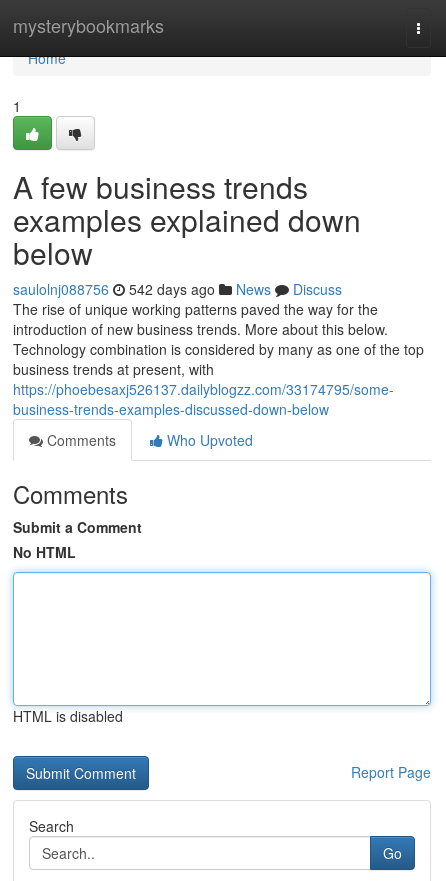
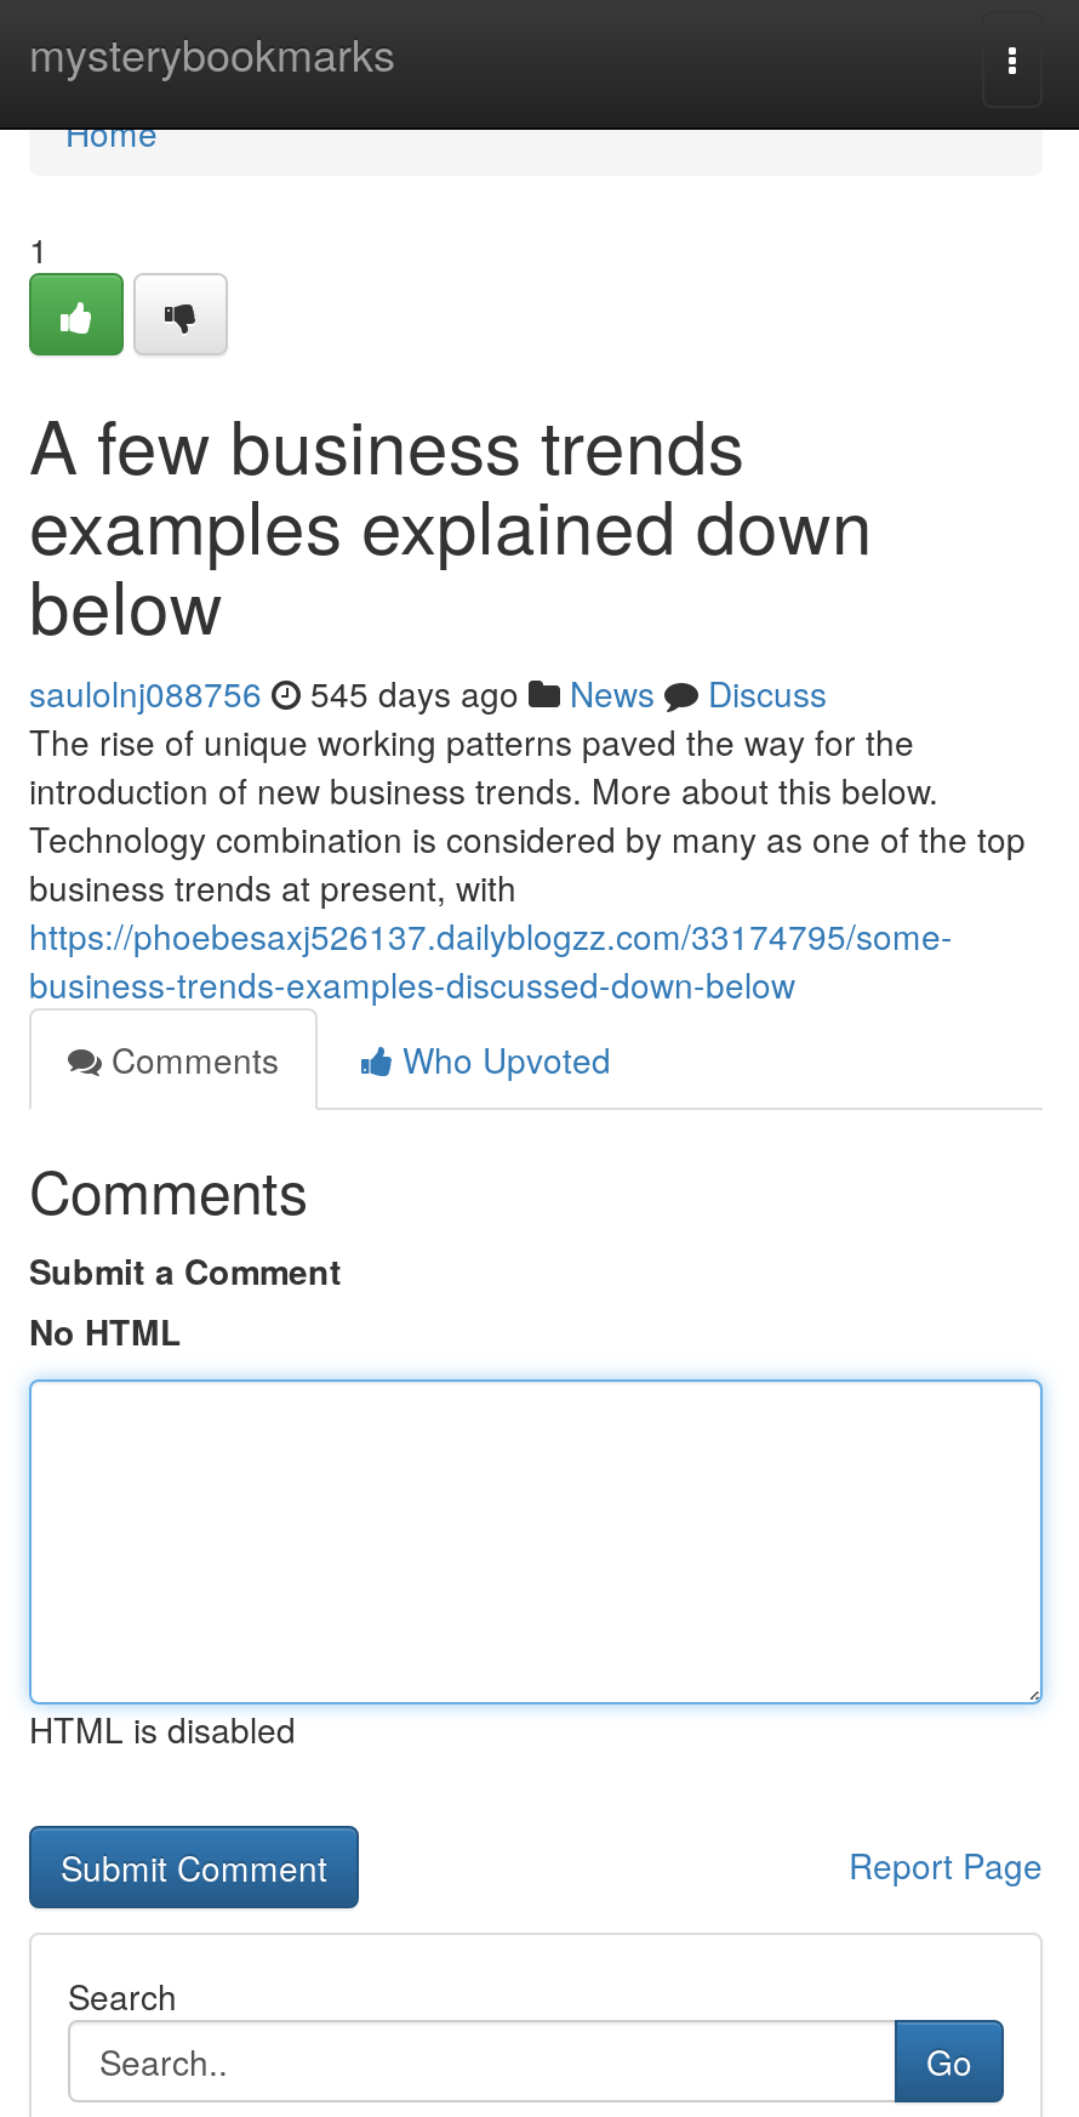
[13,279,342,299] saulolnj088756 542 days ago News Discuss -> [29,668,827,717] saulolnj088756 545 days ago News Discuss

